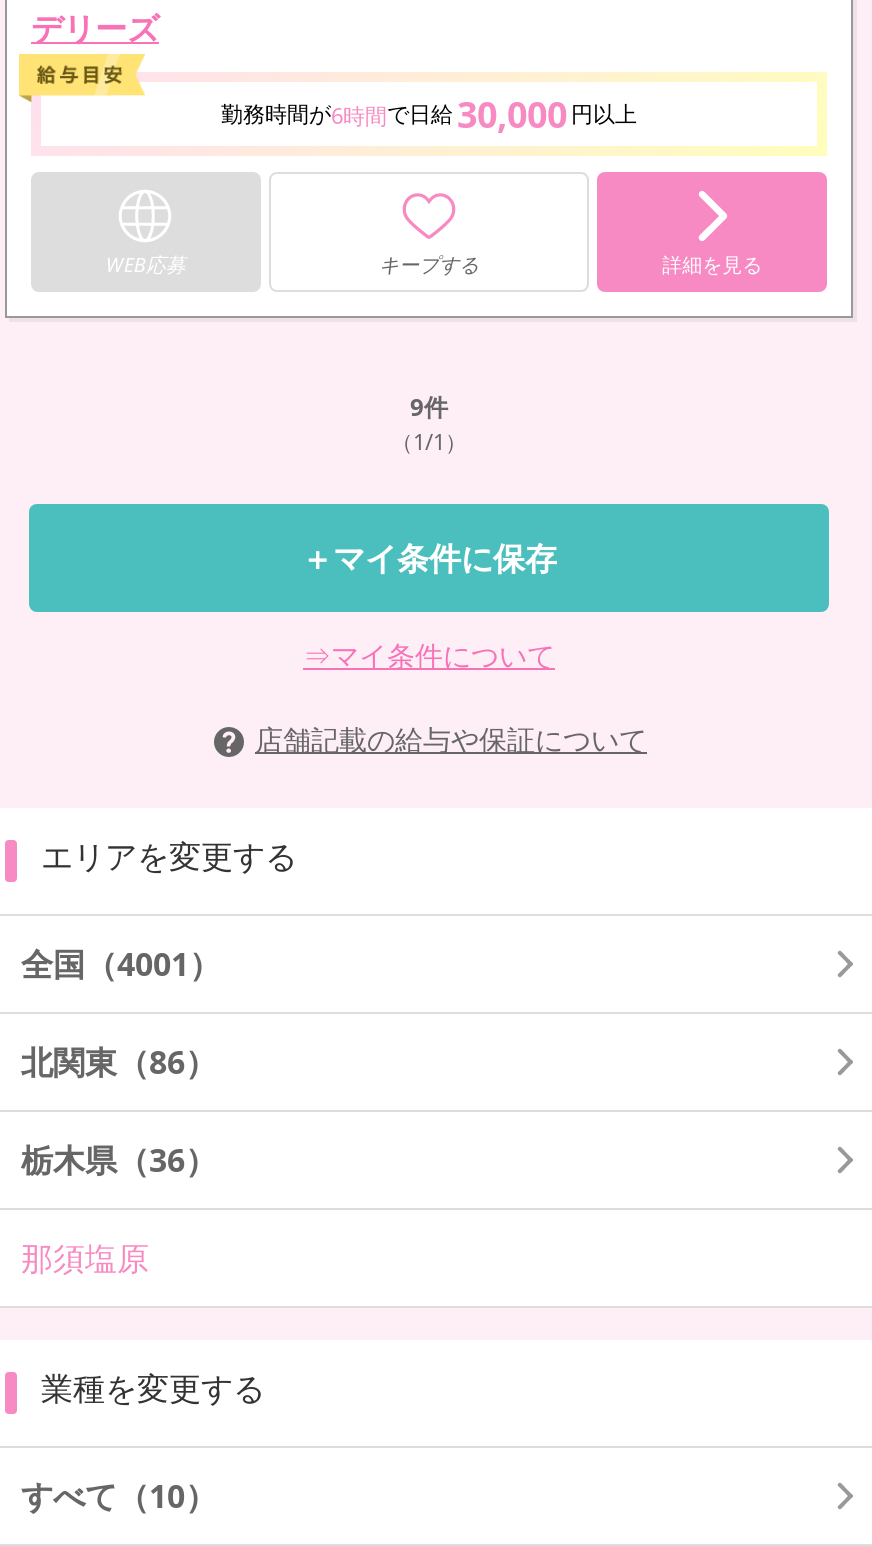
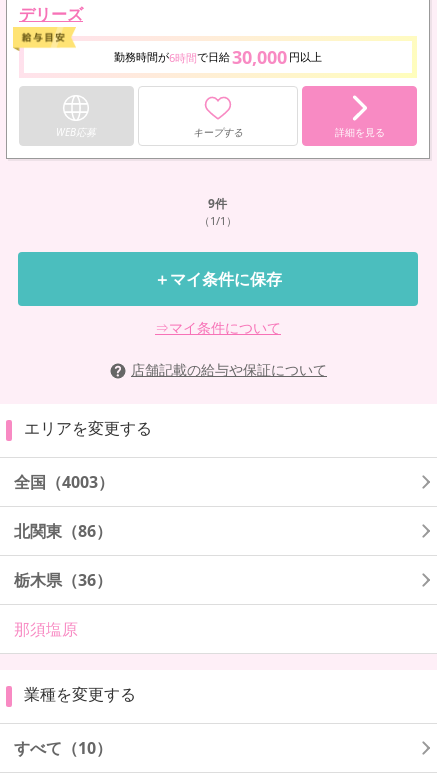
[21,942,221,986] 全国（4001） -> [14,471,114,493] 全国（4003）

